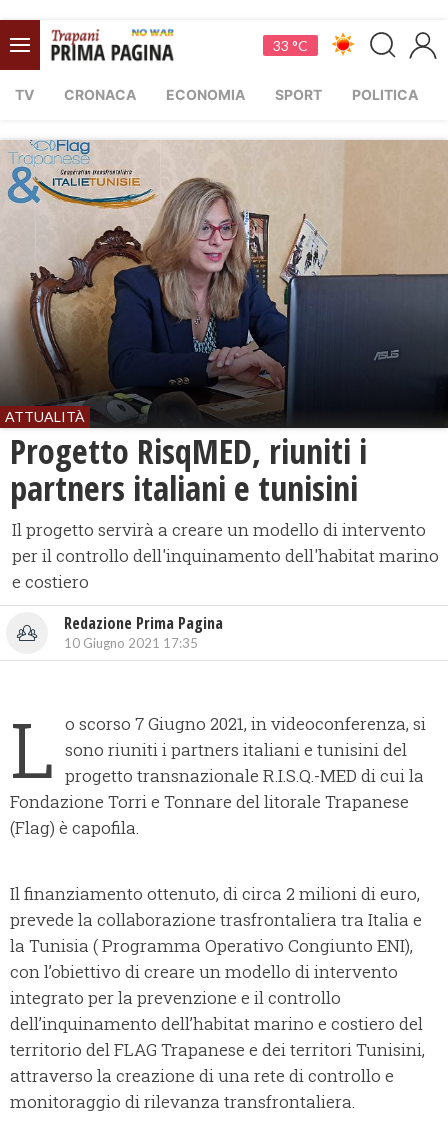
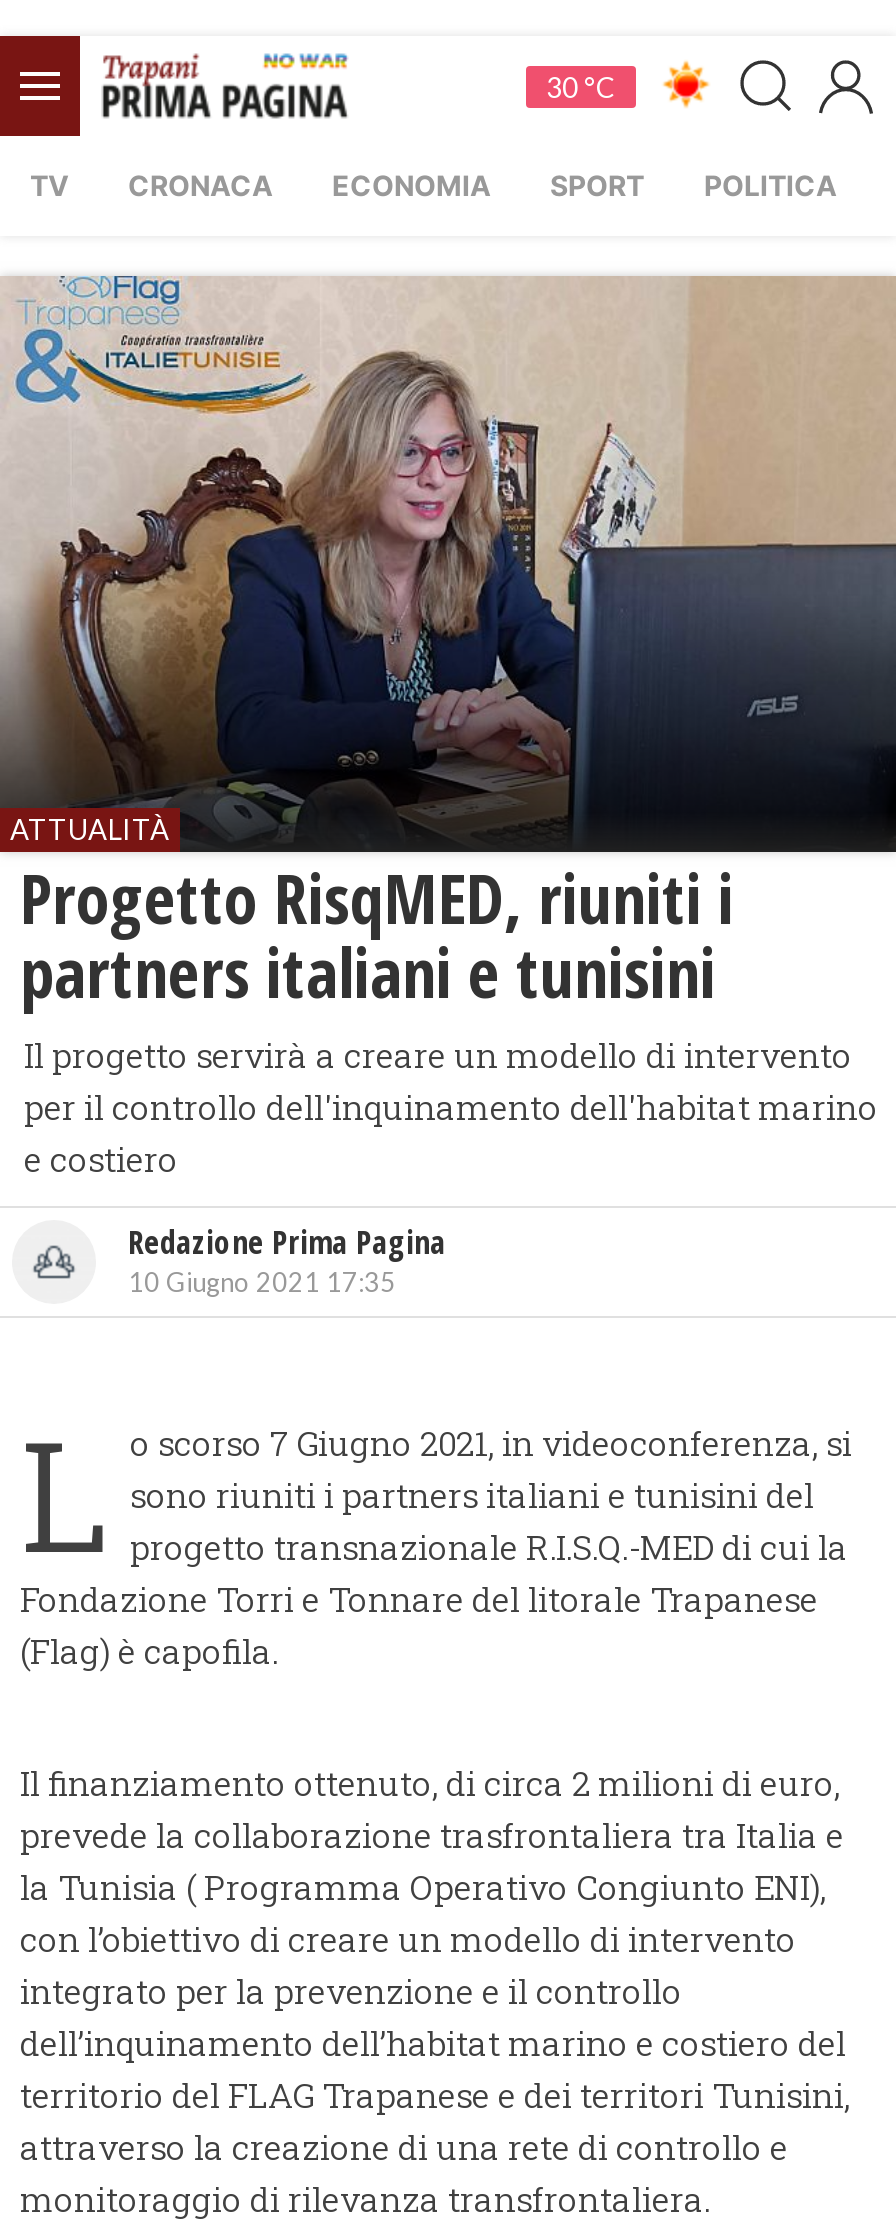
[273,36,308,53] 33 °C -> [546,69,616,103] 30 °C

